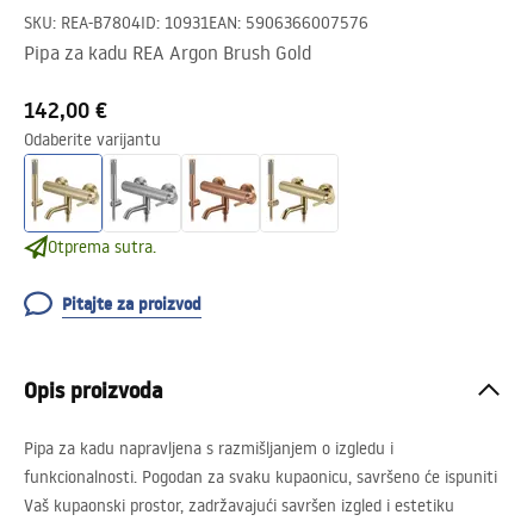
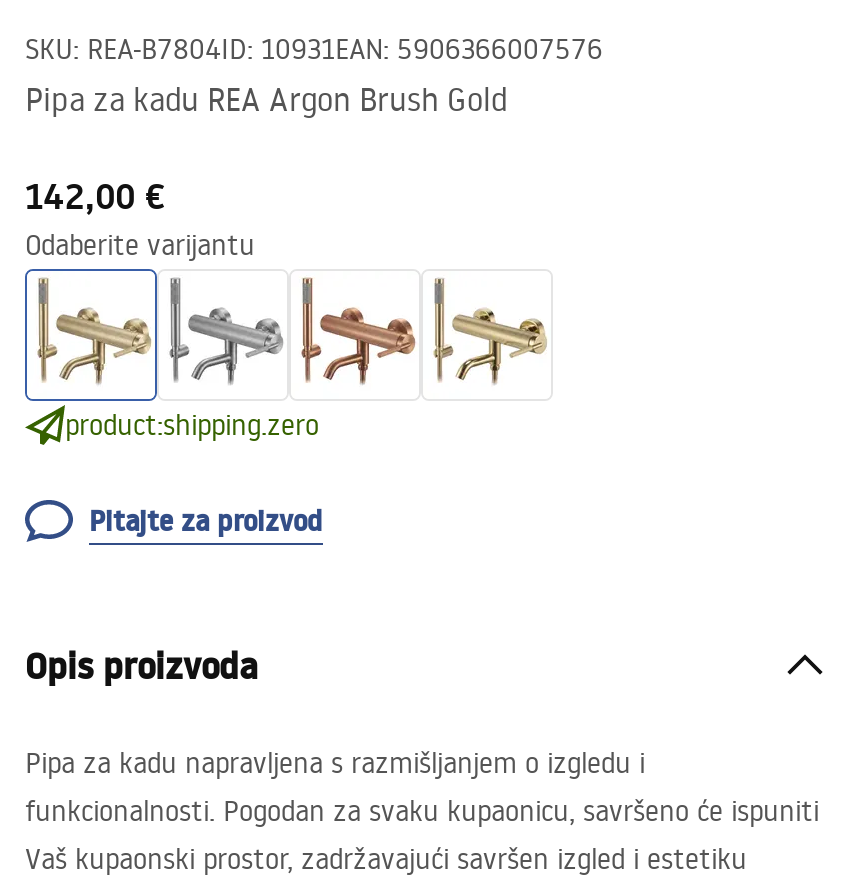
[48,236,156,258] Otprema sutra. -> [65,407,319,443] product:shipping.zero

